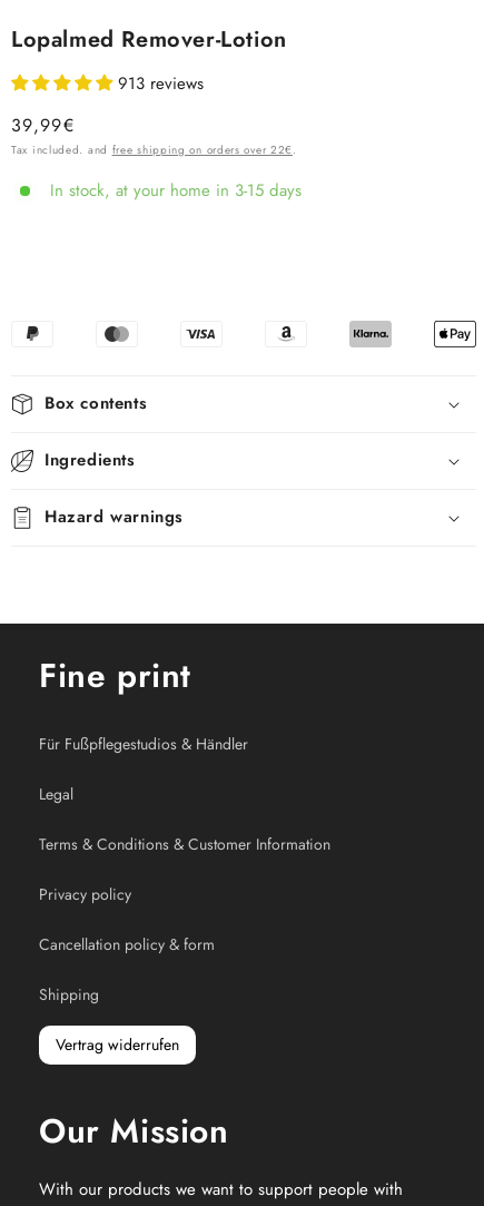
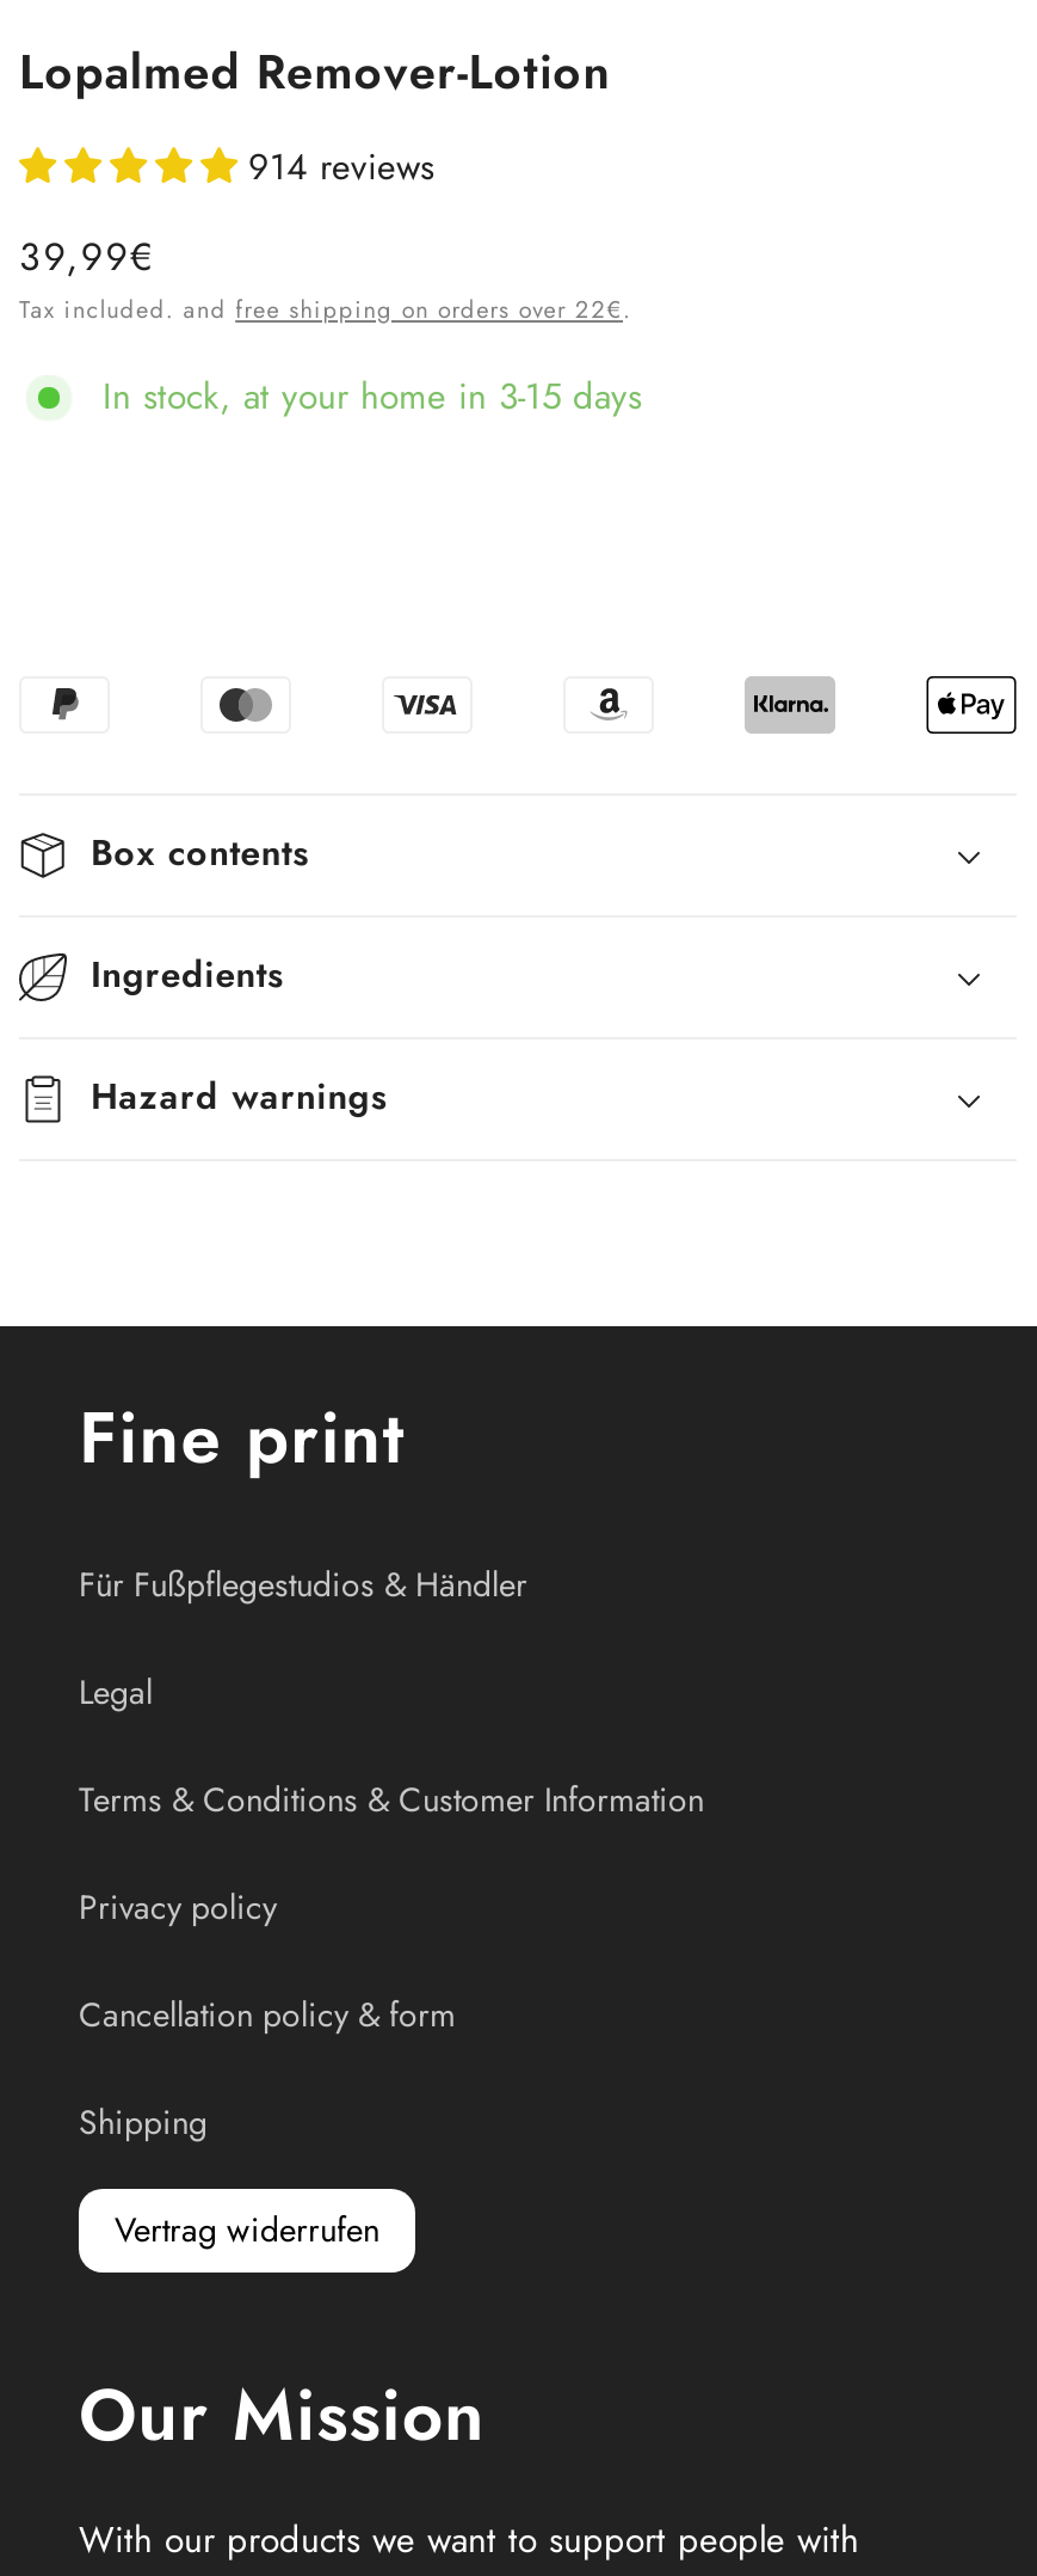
[118,71,204,96] 913 reviews -> [248,141,434,194] 914 reviews

